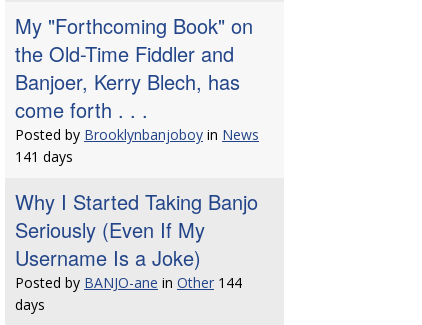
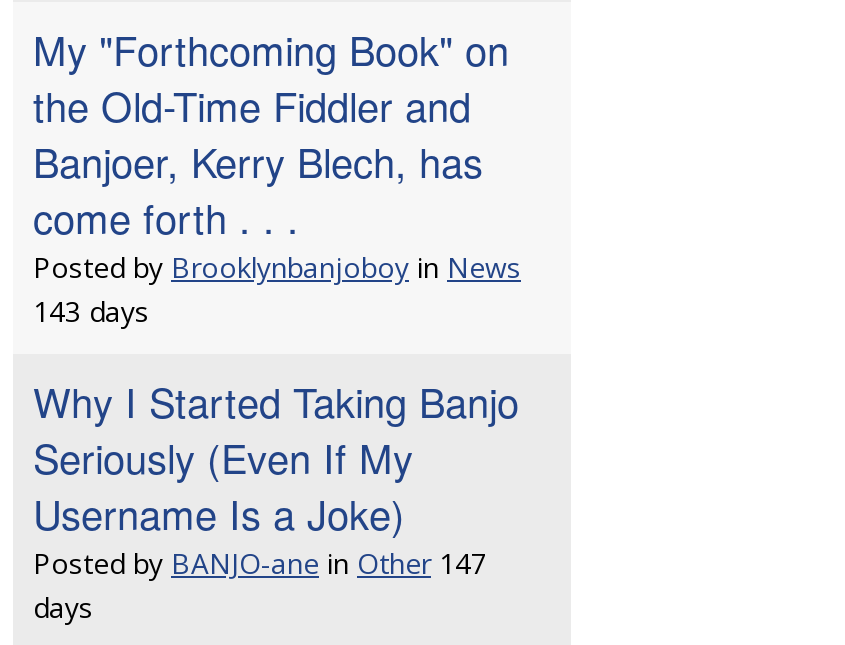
[15,147,73,166] 141 days -> [33,292,149,330] 143 days
[15,273,242,292] Posted by BANJO-ane in Other 144 -> [33,544,487,582] Posted by BANJO-ane in Other 147

